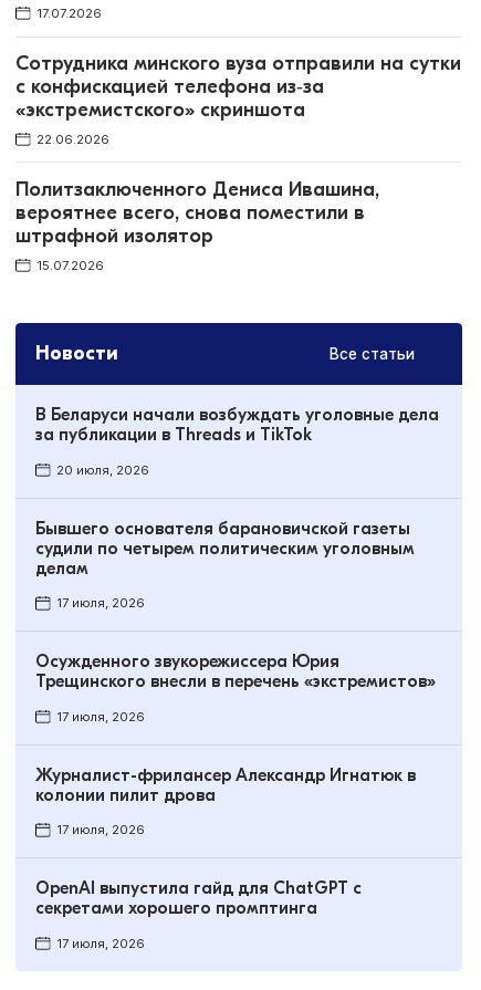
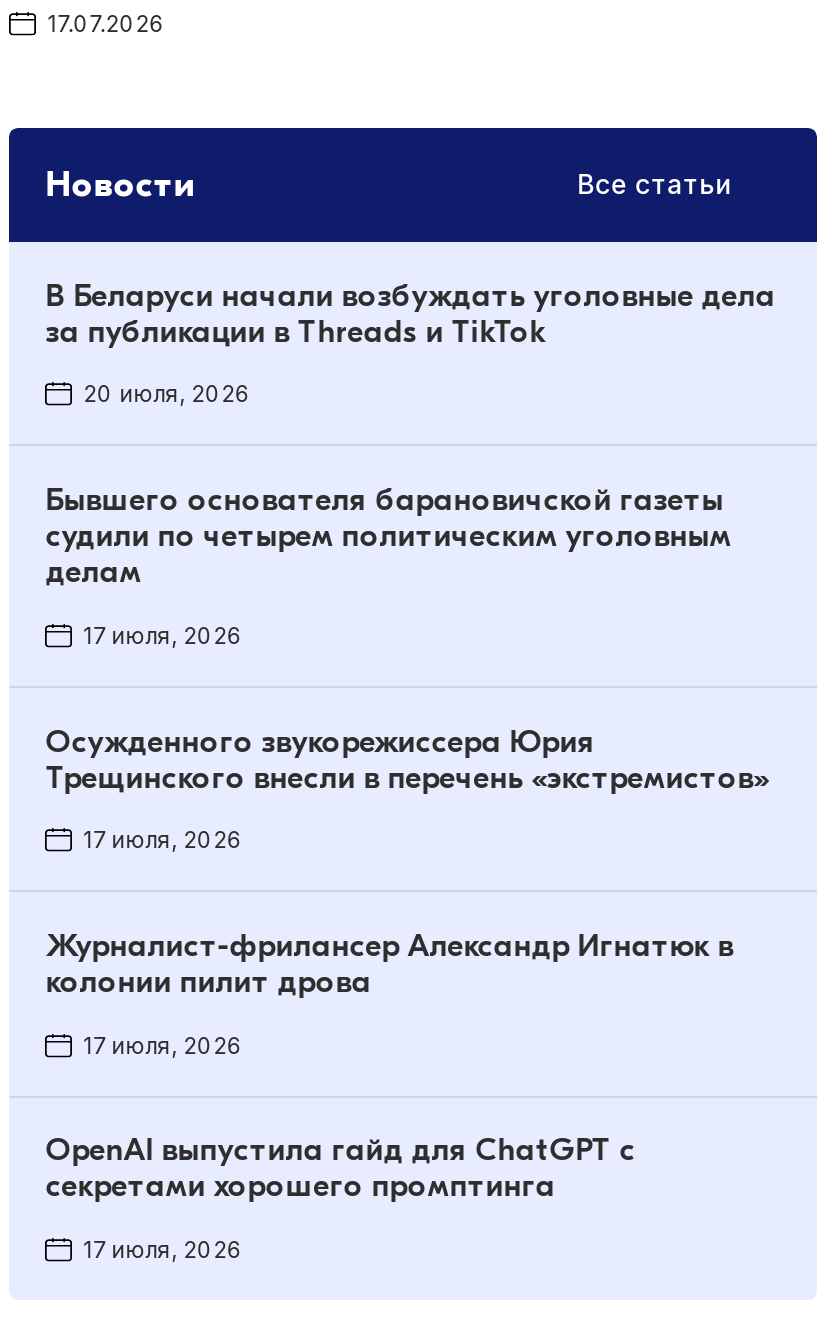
[16,52,462,273] Сотрудника минского вуза отправили на сутки | c конфискацией телефона из‑за | «экстремистского» скриншота | 22.06.2026 | Политзаключенного Дениса Ивашина, | вероятнее всего, снова поместили в | штрафной изолятор | 15.07.2026 -> none

